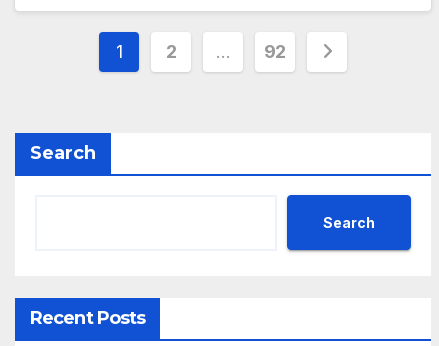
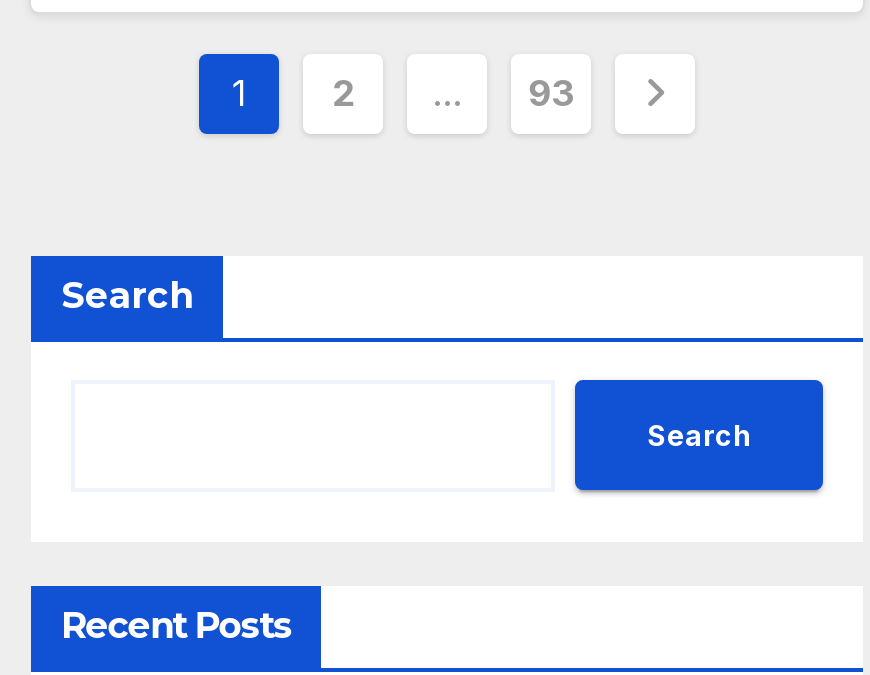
[264,41,286,62] 92 -> [528,73,574,115] 93

